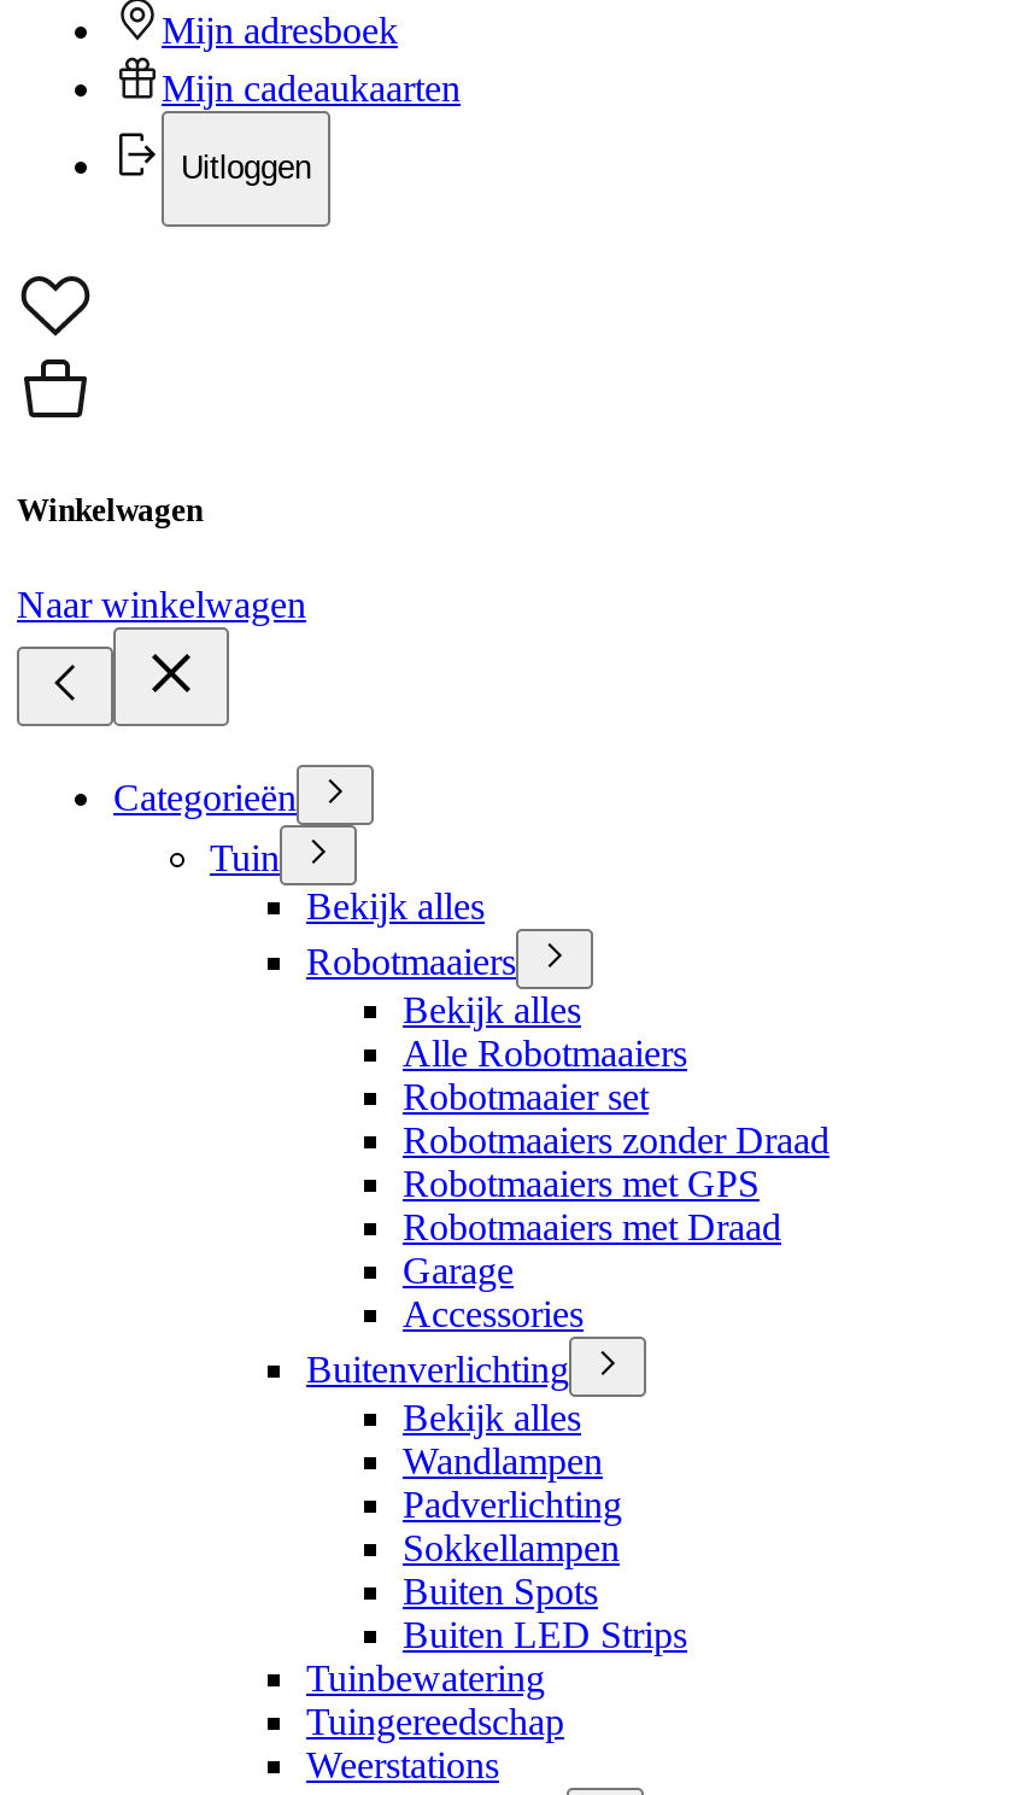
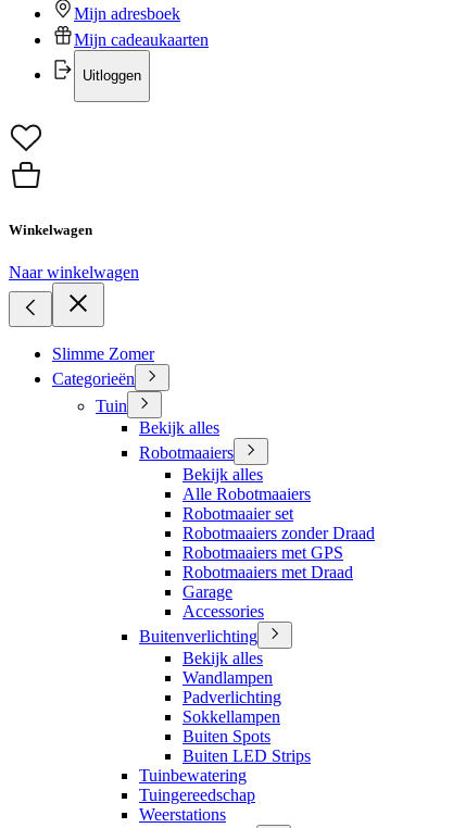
none -> [52,344,154,363] Slimme Zomer

